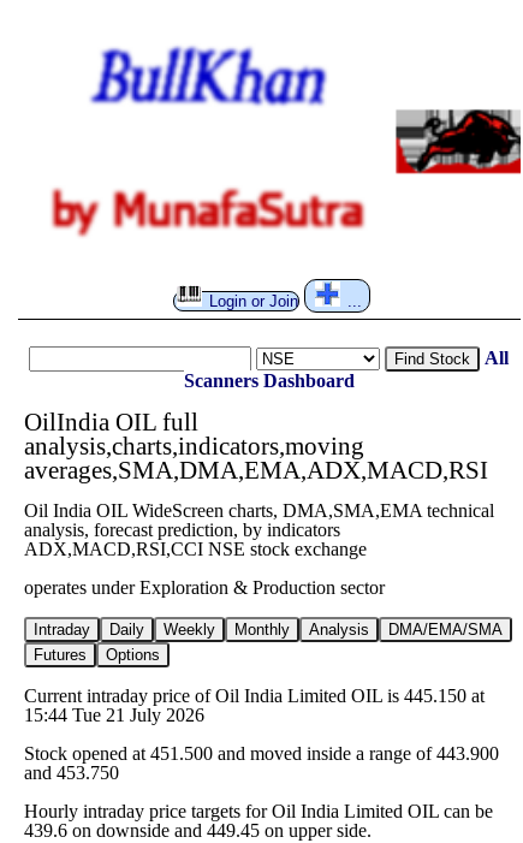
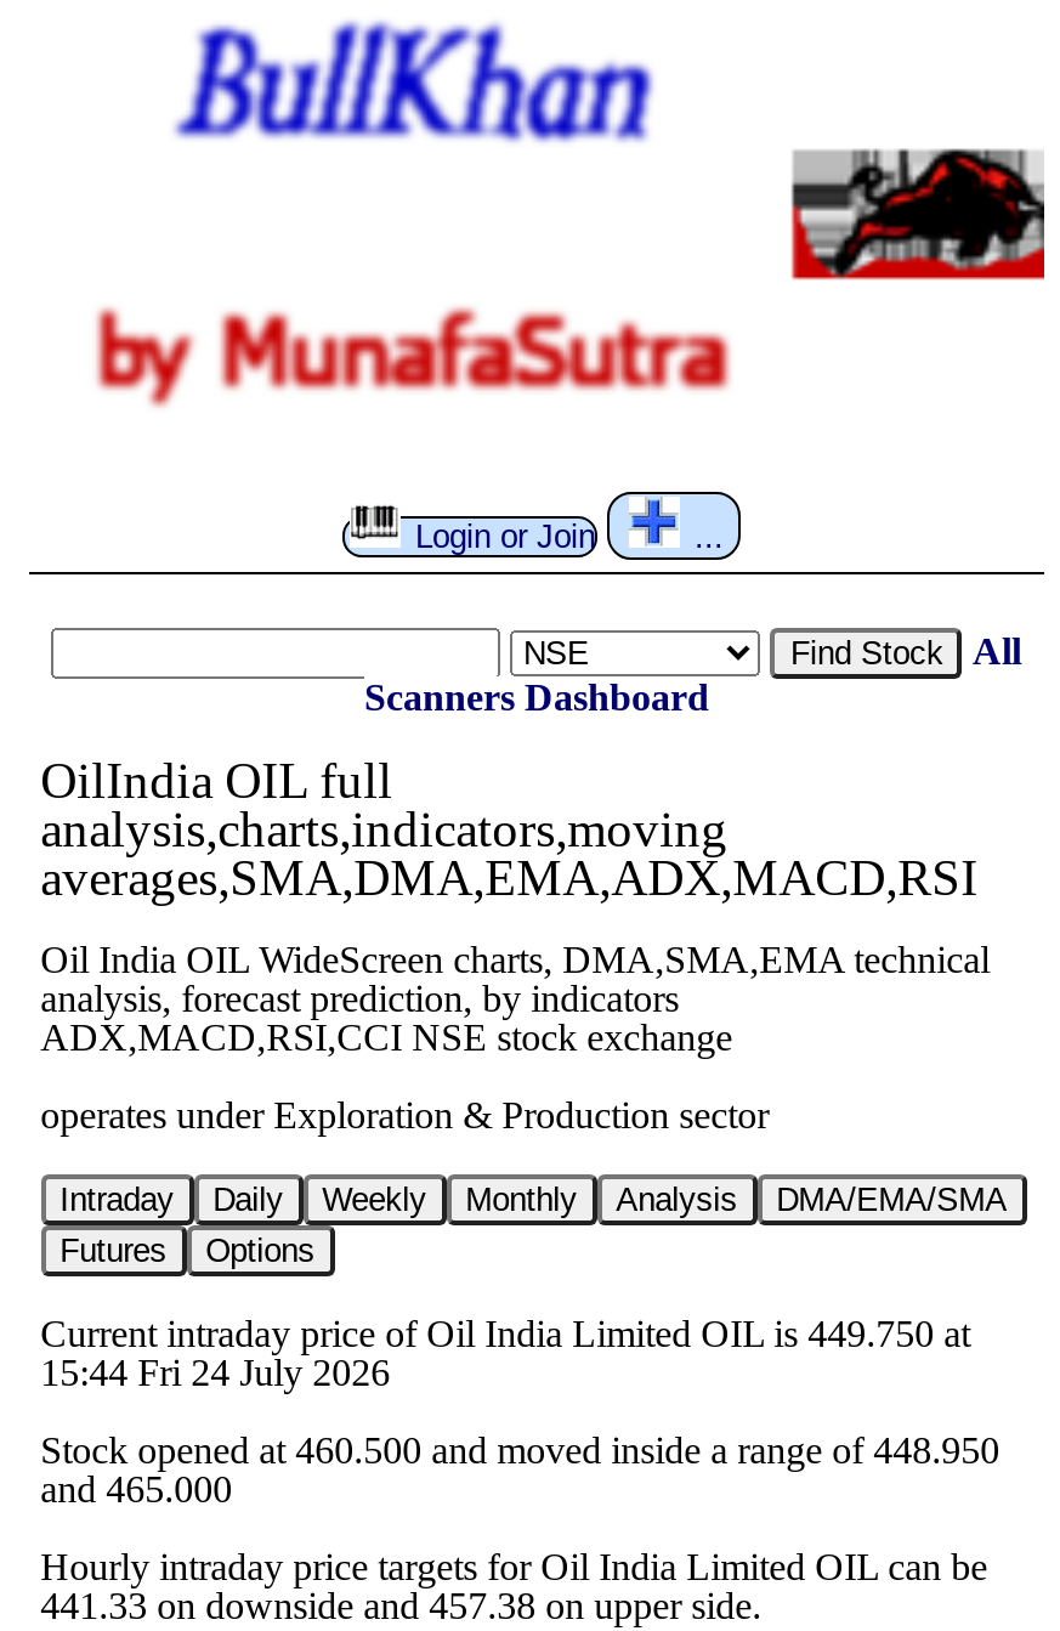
[24,685,484,706] Current intraday price of Oil India Limited OIL is 445.150 at -> [40,1312,970,1353] Current intraday price of Oil India Limited OIL is 449.750 at
[24,704,204,725] 15:44 Tue 21 July 2026 -> [40,1351,390,1392] 15:44 Fri 24 July 2026
[24,743,498,763] Stock opened at 451.500 and moved inside a range of 443.900 -> [40,1429,1000,1470] Stock opened at 460.500 and moved inside a range of 448.950
[24,762,119,783] and 453.750 -> [40,1468,232,1509] and 465.000
[24,820,371,840] 439.6 on downside and 449.45 on upper side. -> [40,1584,762,1625] 441.33 on downside and 457.38 on upper side.

